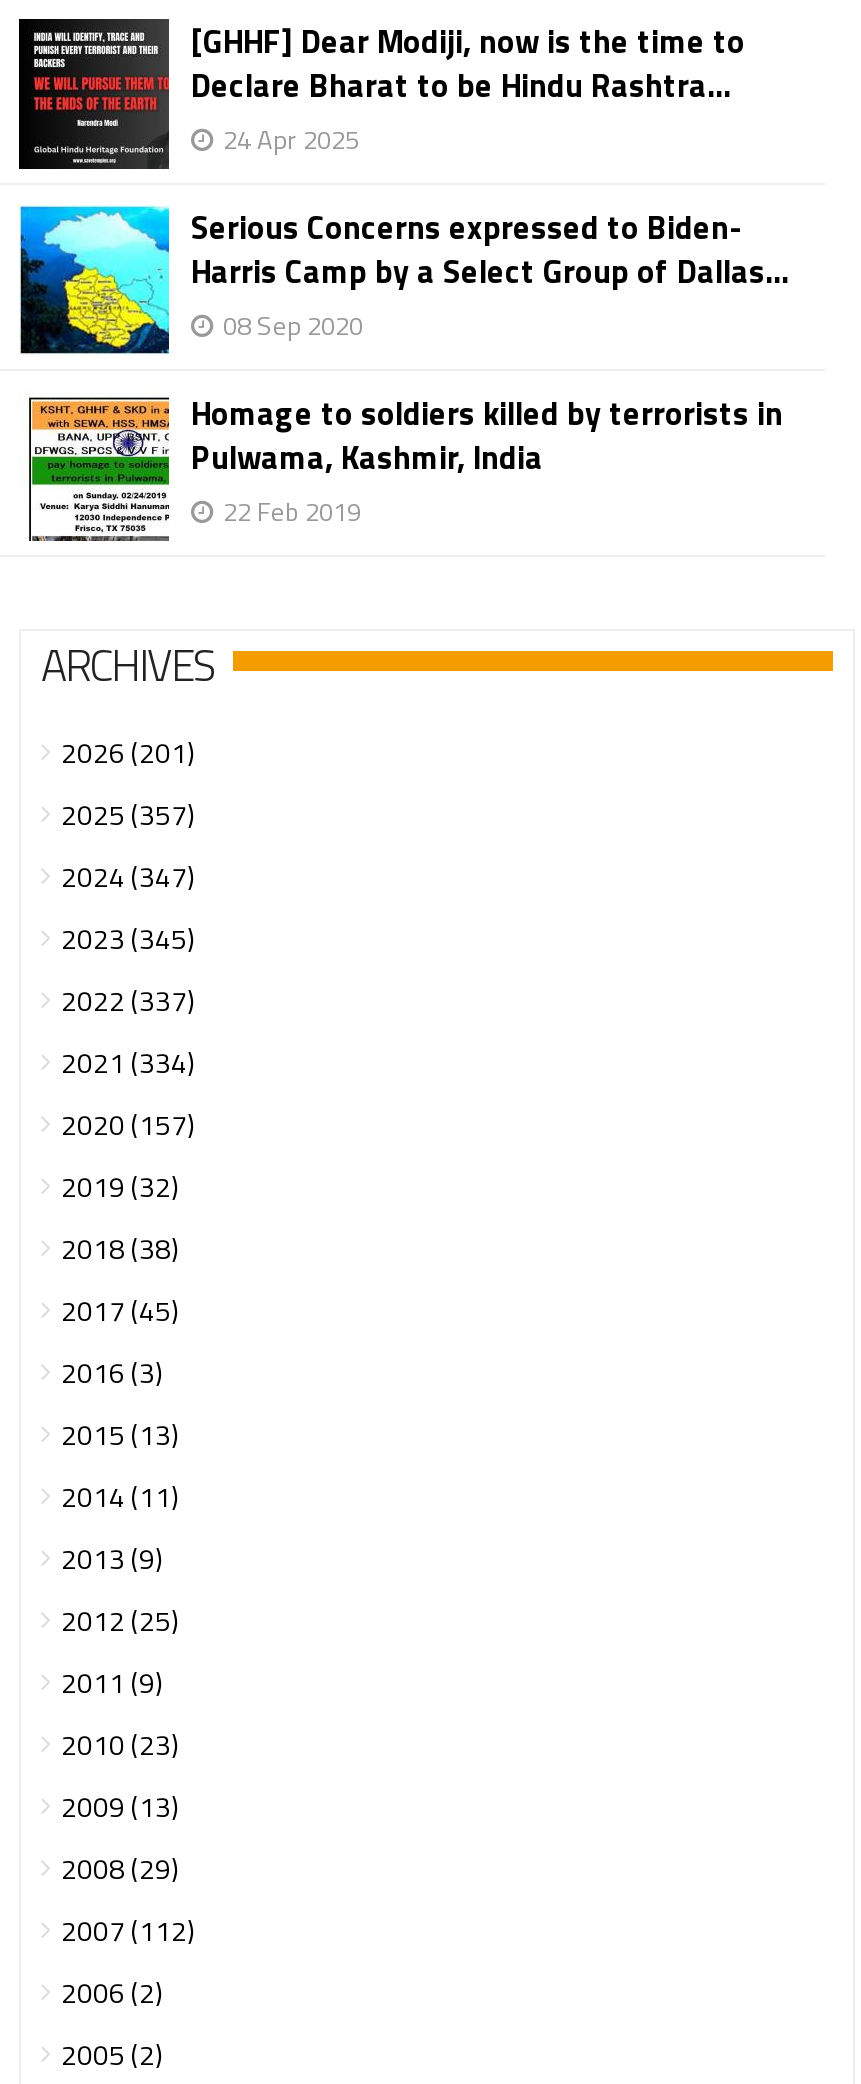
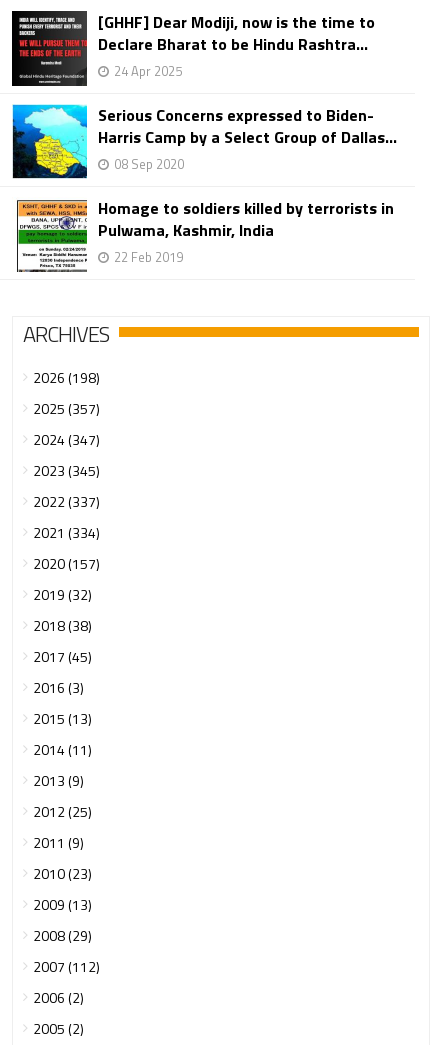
[61,731,195,773] 2026 (201) -> [33,367,100,388] 2026 (198)

